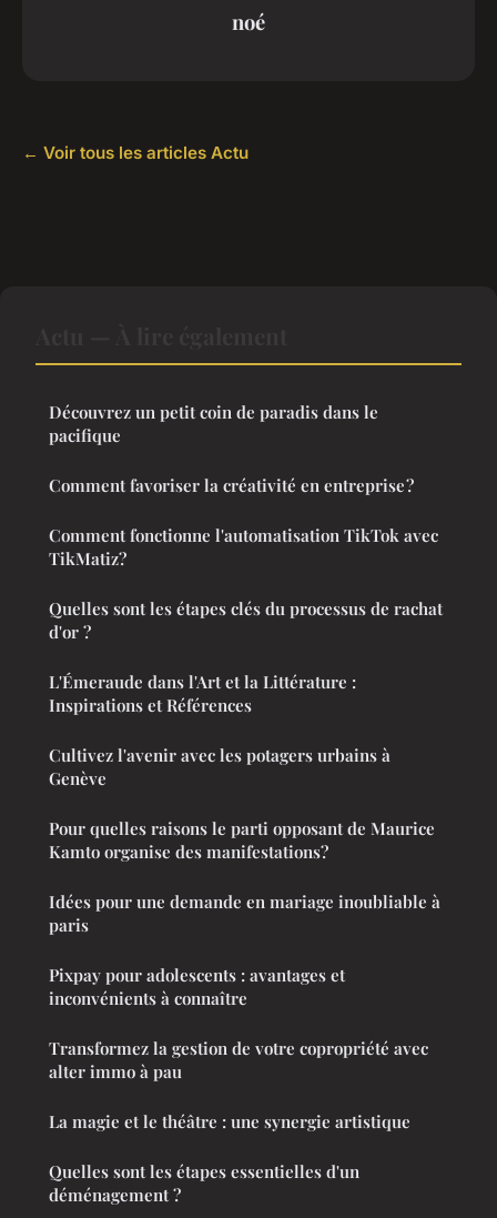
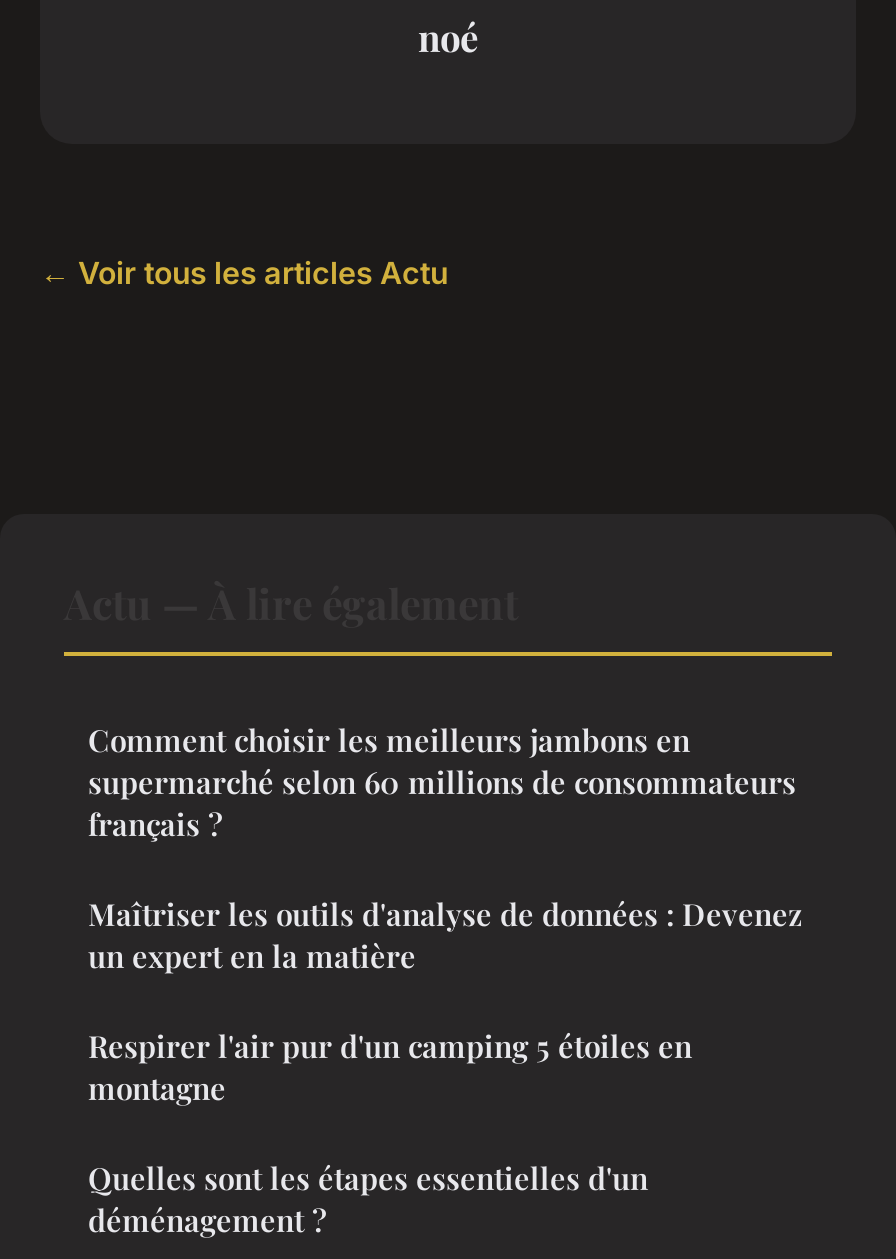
[49,401,443,1133] Découvrez un petit coin de paradis dans le | pacifique | Comment favoriser la créativité en entreprise ? | Comment fonctionne l'automatisation TikTok avec | TikMatiz? | Quelles sont les étapes clés du processus de rachat | d'or ? | L'Émeraude dans l'Art et la Littérature : | Inspirations et Références | Cultivez l'avenir avec les potagers urbains à | Genève | Pour quelles raisons le parti opposant de Maurice | Kamto organise des manifestations? | Idées pour une demande en mariage inoubliable à | paris | Pixpay pour adolescents : avantages et | inconvénients à connaître | Transformez la gestion de votre copropriété avec | alter immo à pau | La magie et le théâtre : une synergie artistique -> [88,721,802,1109] Comment choisir les meilleurs jambons en | supermarché selon 60 millions de consommateurs | français ? | Maîtriser les outils d'analyse de données : Devenez | un expert en la matière | Respirer l'air pur d'un camping 5 étoiles en | montagne

